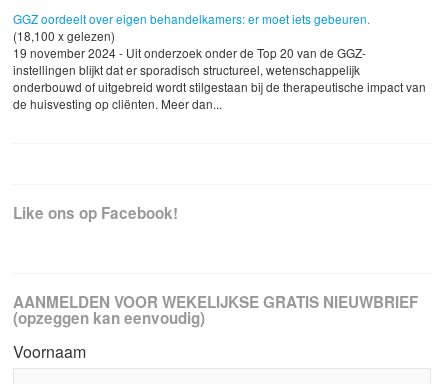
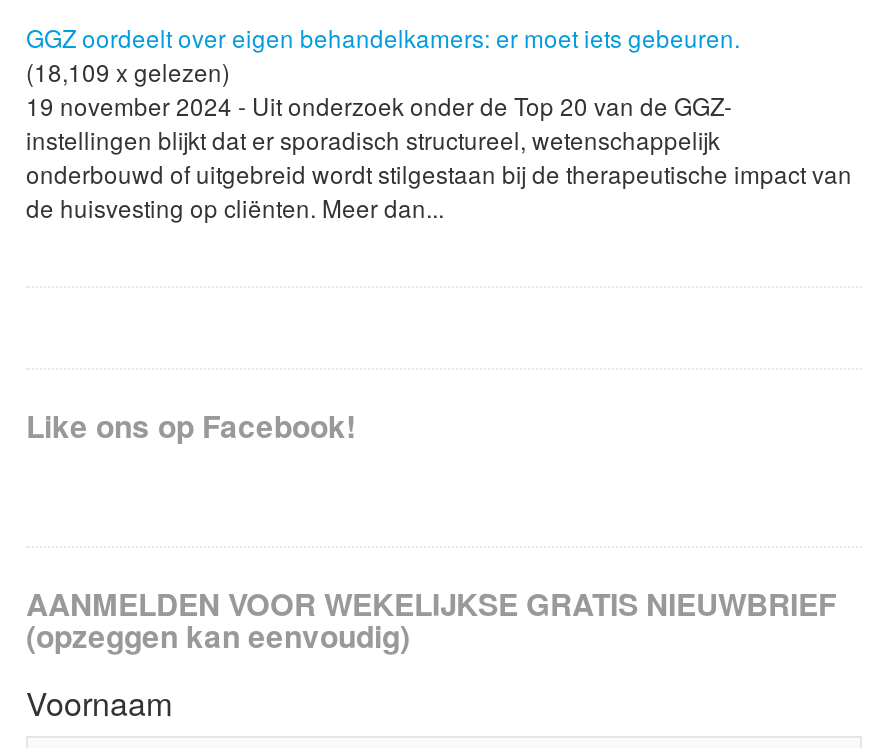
[13,26,115,43] (18,100 x gelezen) -> [26,53,230,87] (18,109 x gelezen)

